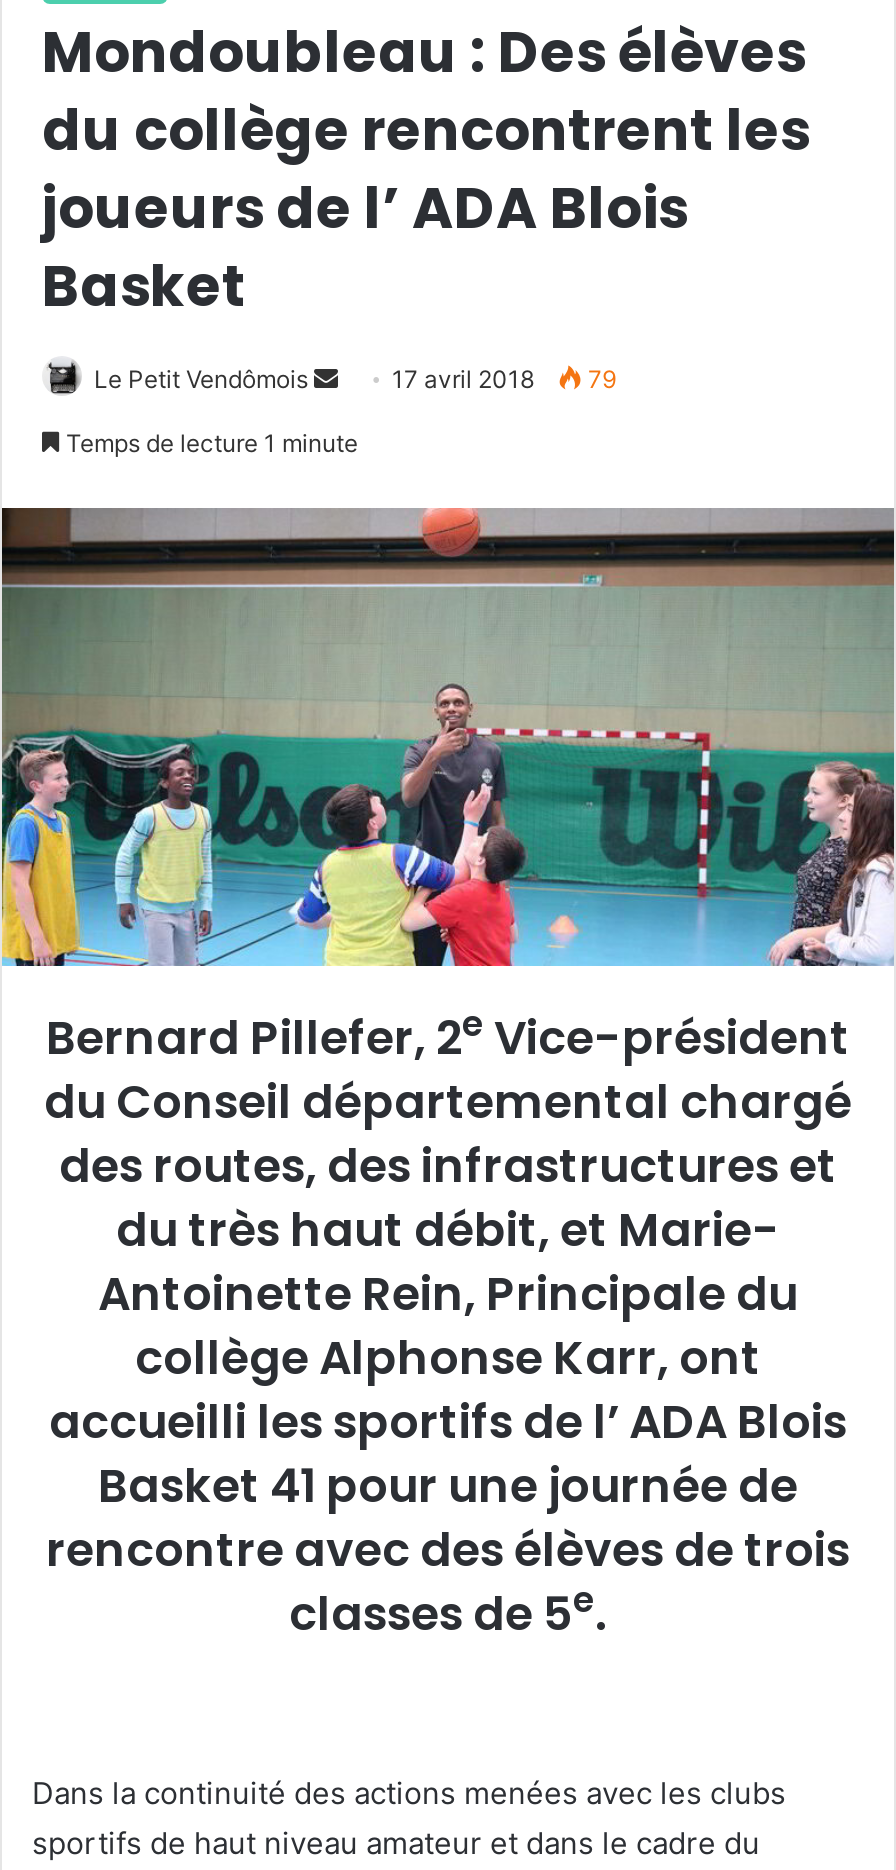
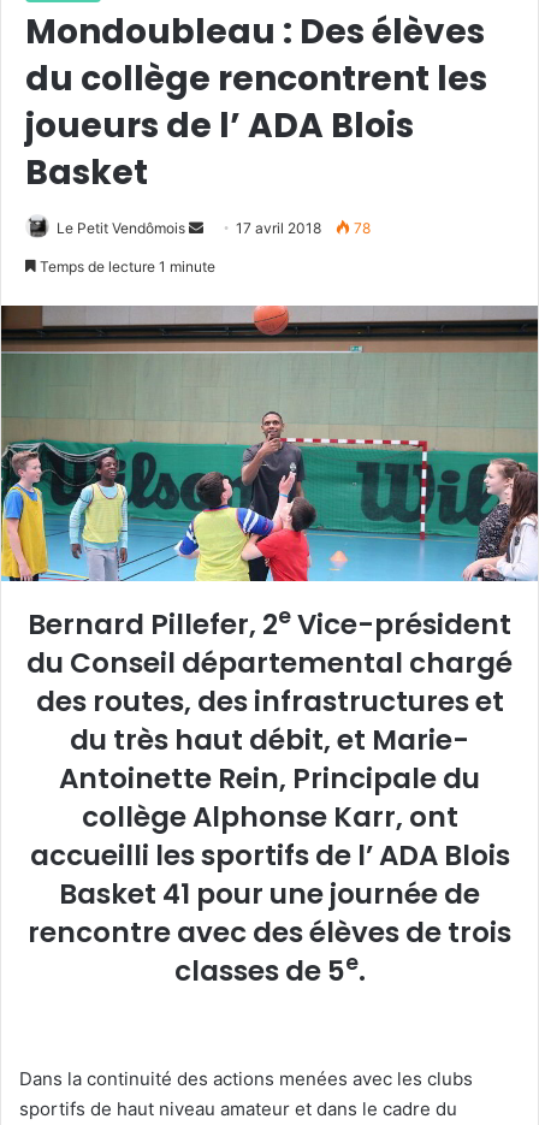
[582,364,616,394] 79 -> [350,219,371,237] 78

